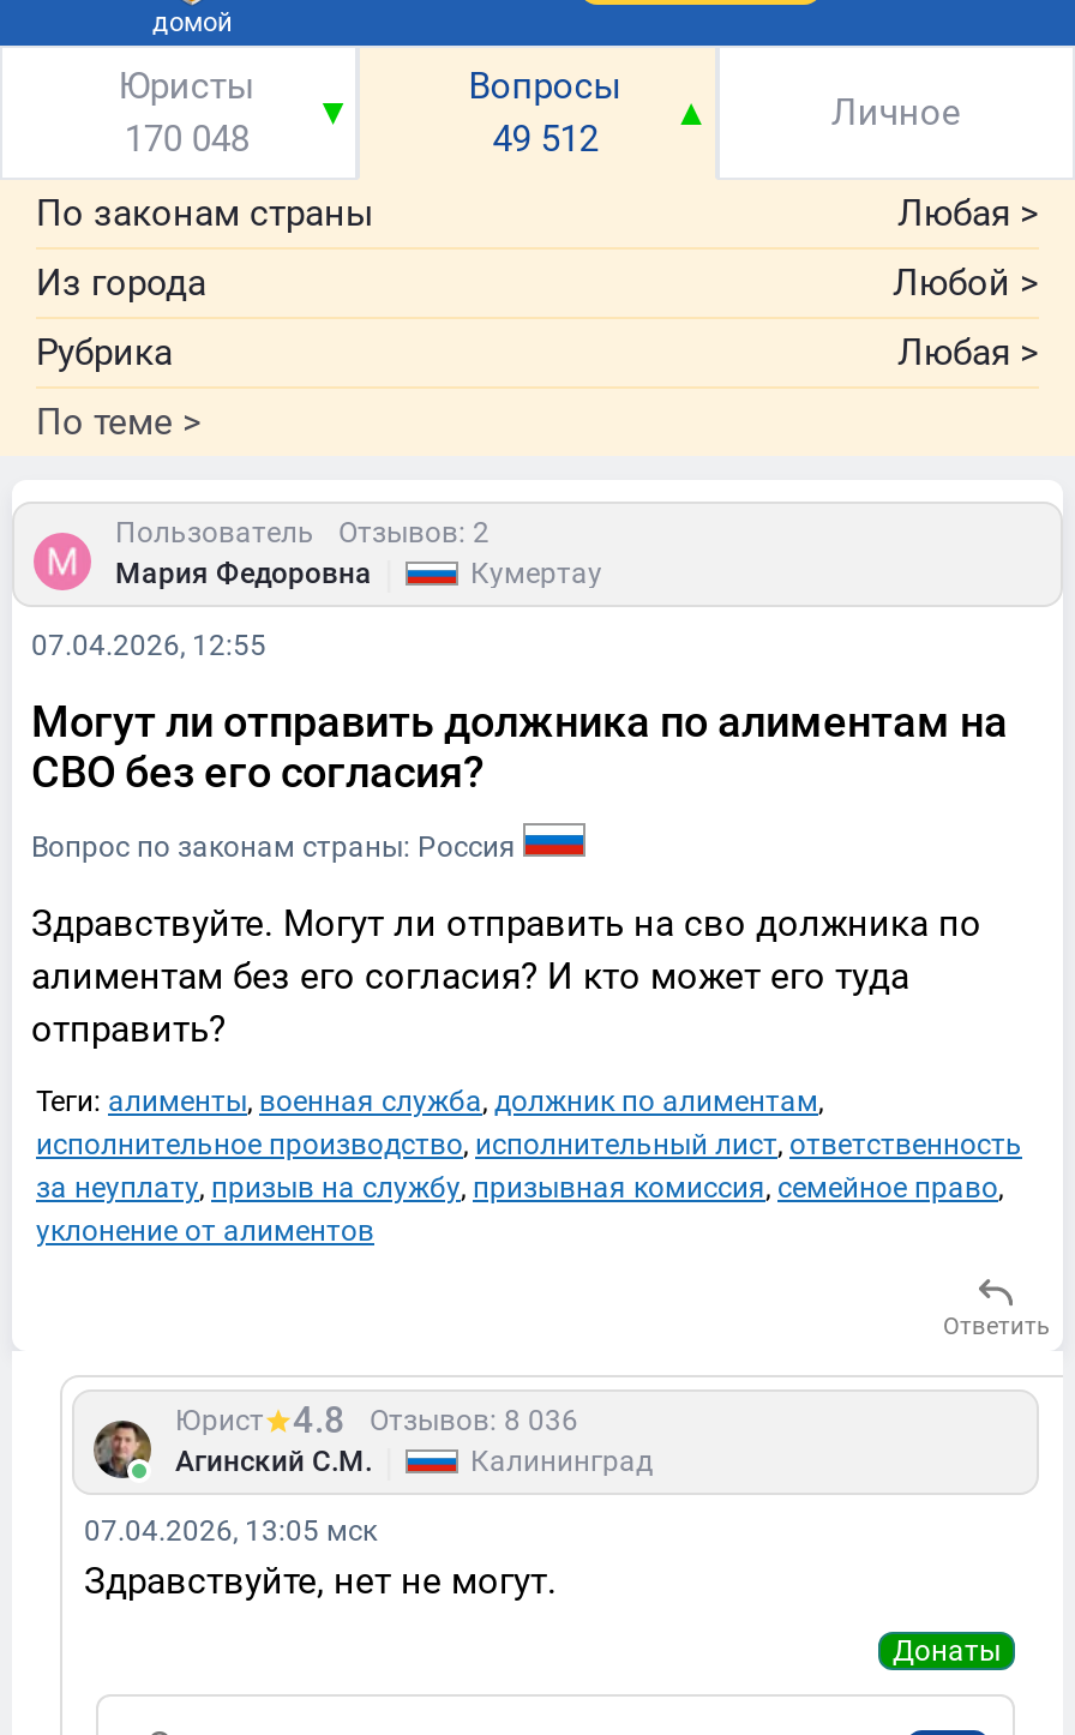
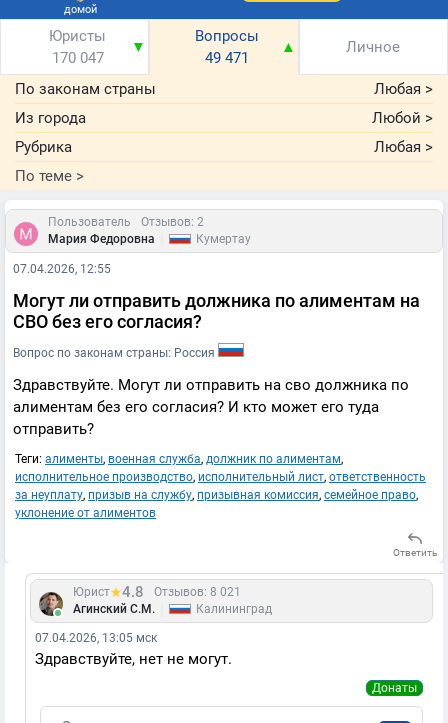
[125,118,249,161] 170 048 -> [52,49,104,67] 170 047
[492,118,598,161] 49 512 -> [205,49,249,67] 49 471
[175,1399,578,1442] Юрист 4.8 Отзывов: 8 036 -> [73,583,241,601] Юрист 4.8 Отзывов: 8 021

